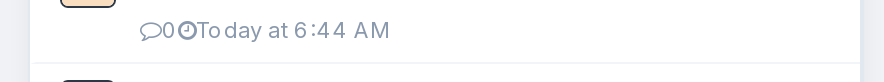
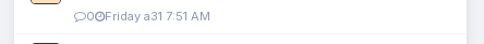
[162,16,390,44] 0 Today at 6:44 AM -> [86,9,210,24] 0 Friday a31 7:51 AM

